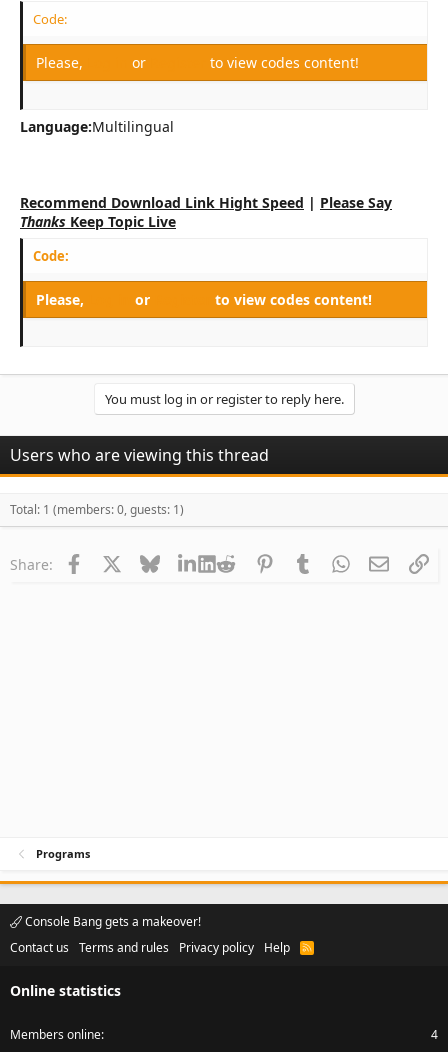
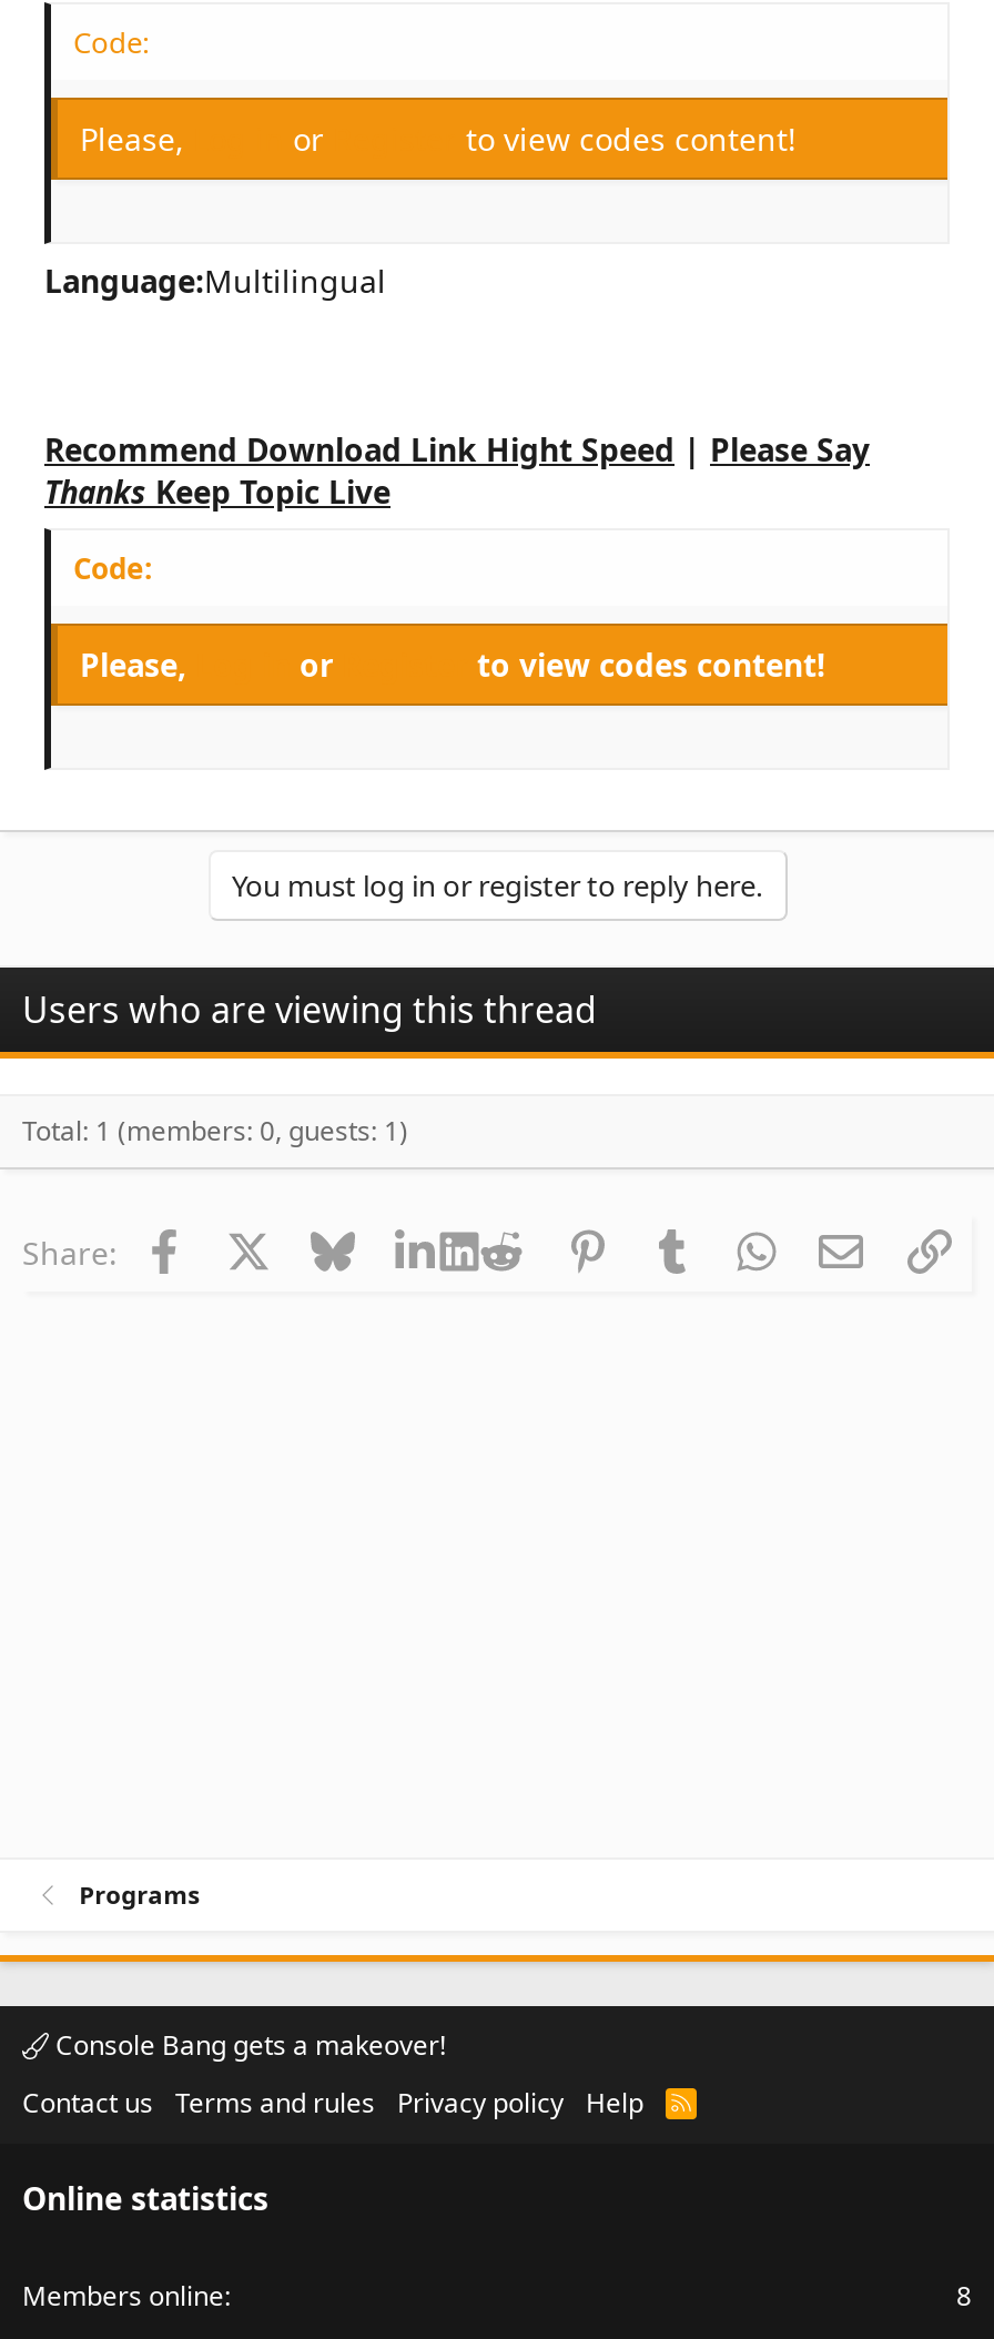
[431,1026,438,1043] 4 -> [956,2277,972,2315] 8

